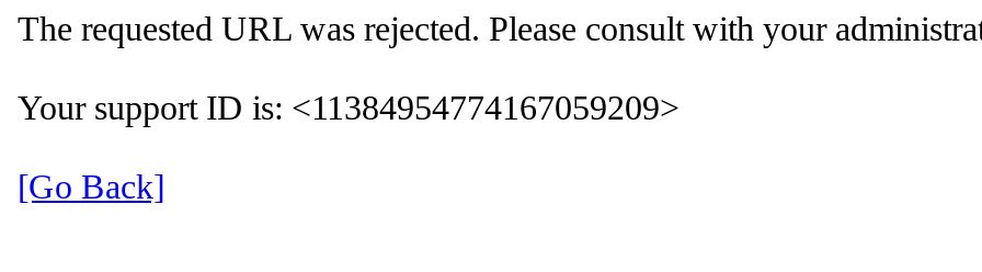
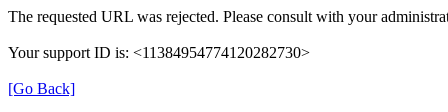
[18,89,680,126] Your support ID is: <11384954774167059209> -> [8,44,310,61] Your support ID is: <11384954774120282730>

